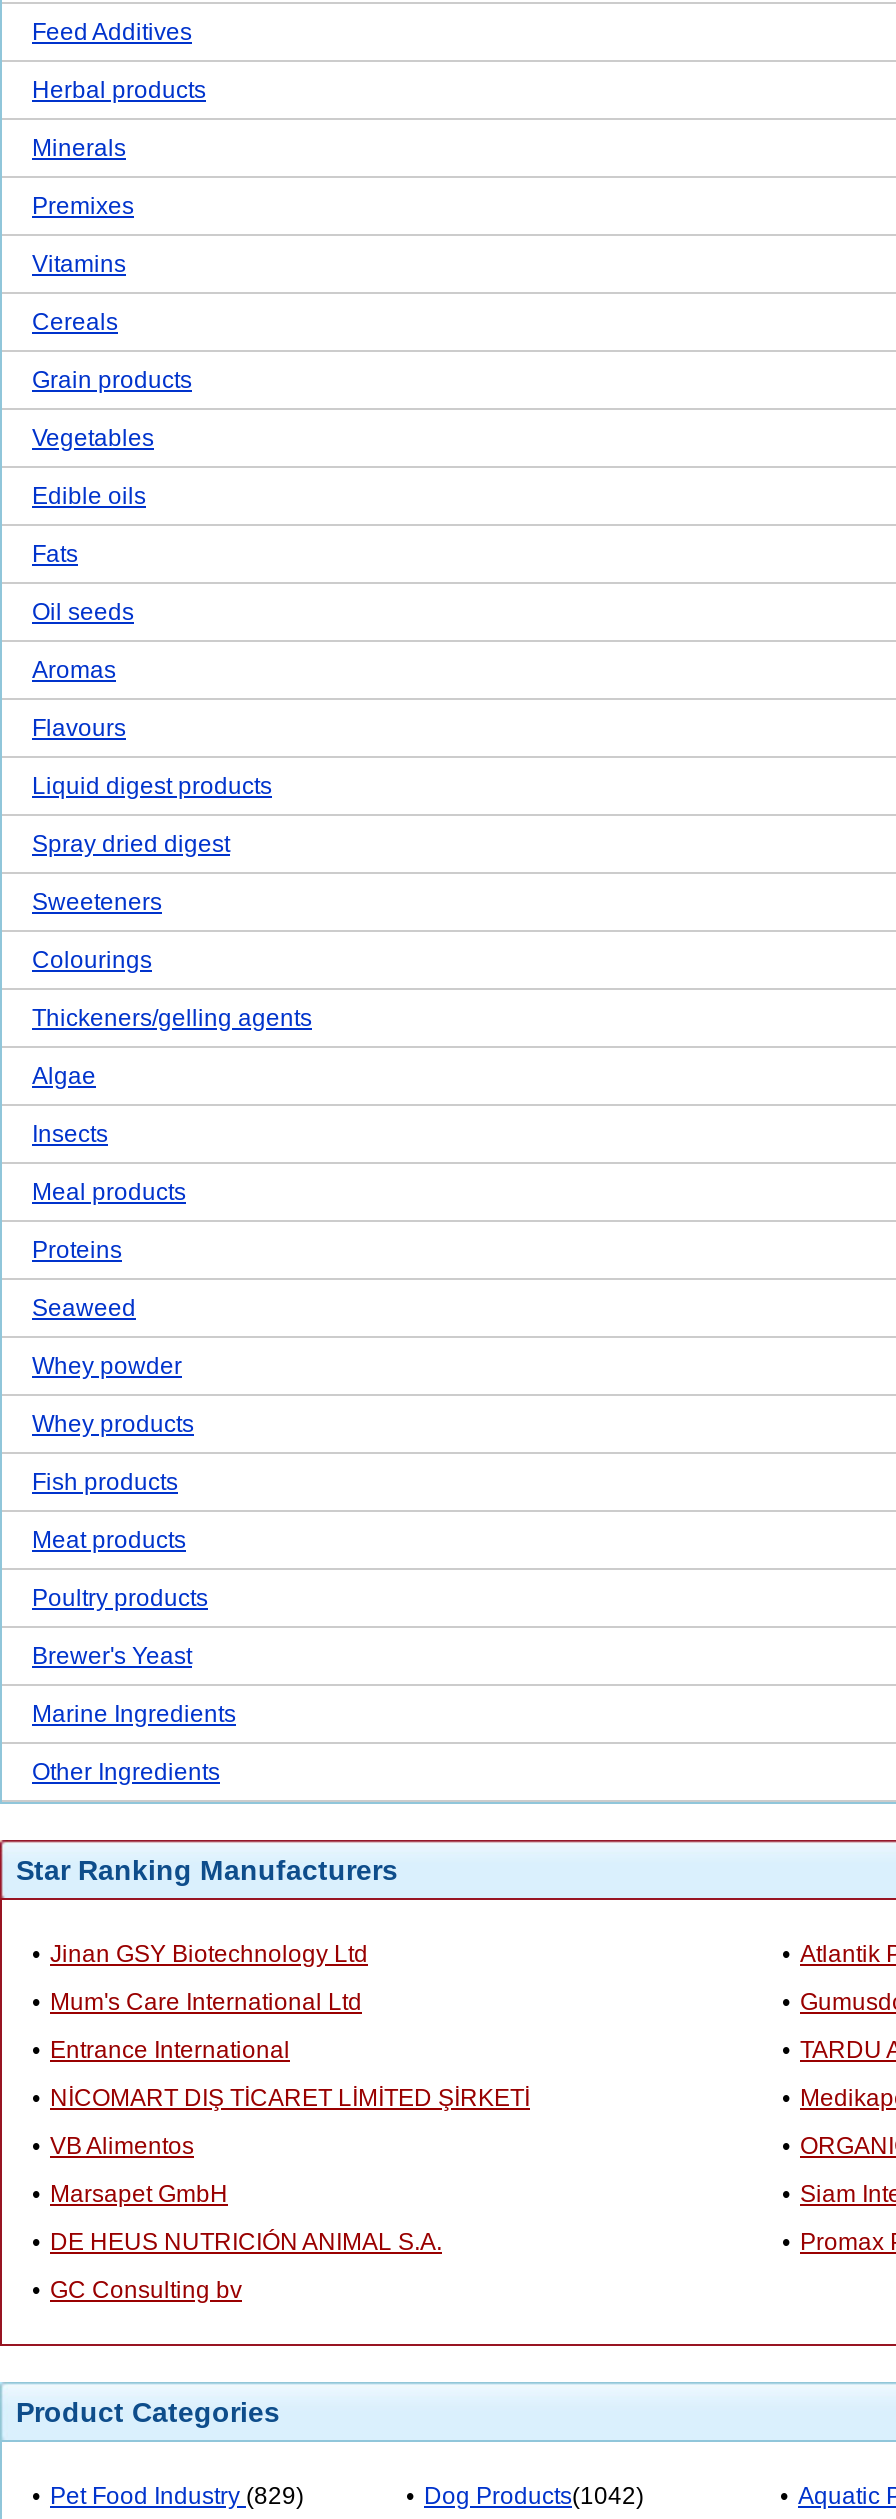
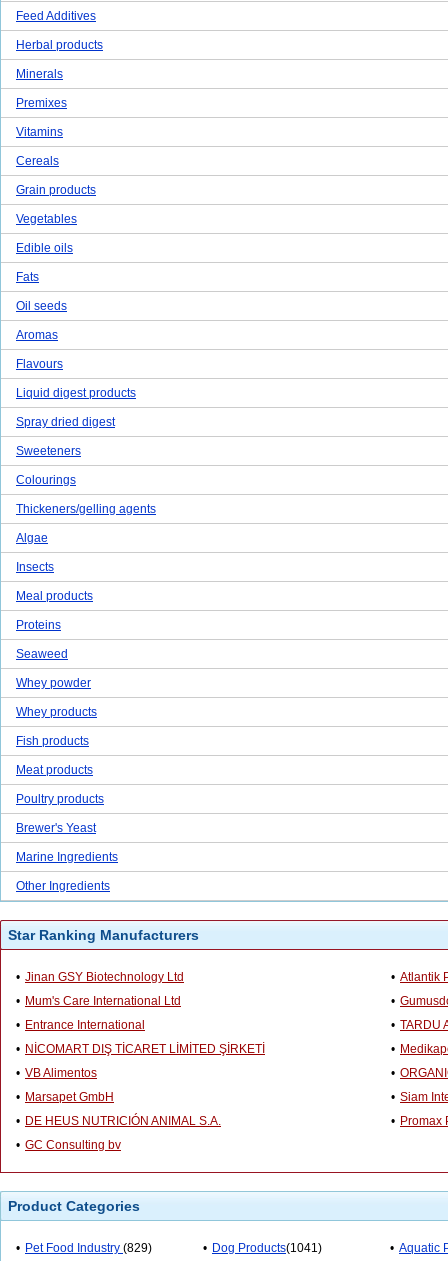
[406,2482,644,2510] • Dog Products(1042) -> [203,1241,322,1255] • Dog Products(1041)

